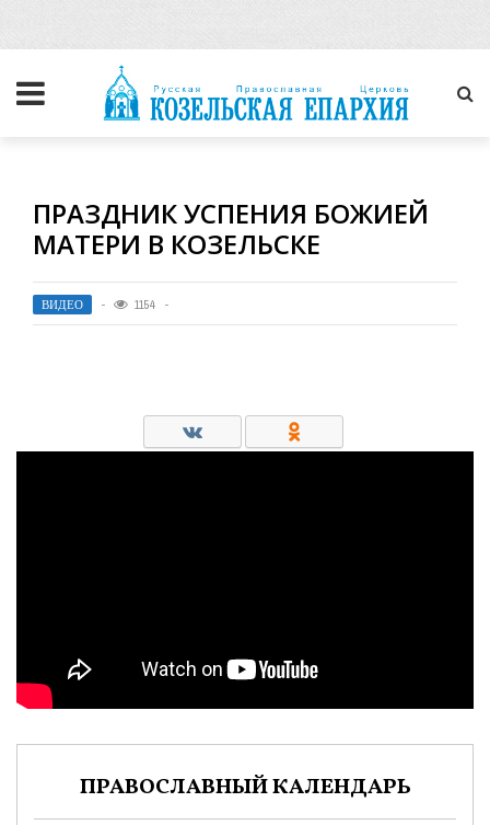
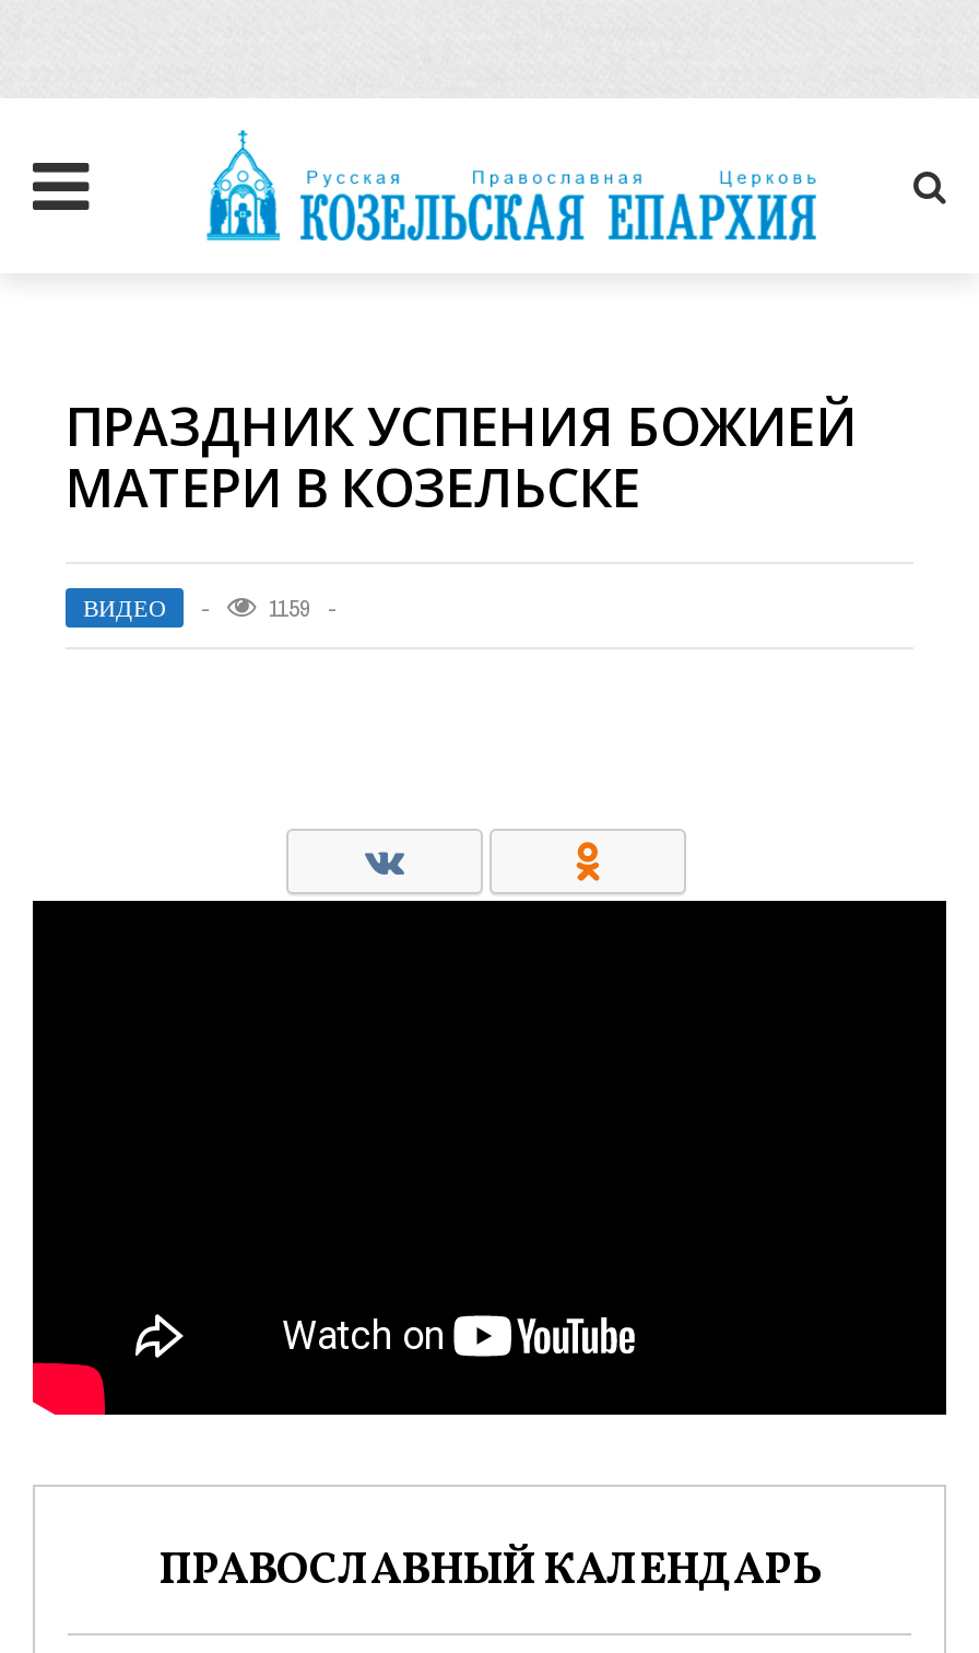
[135,297,155,312] 1154 -> [269,593,310,623] 1159

